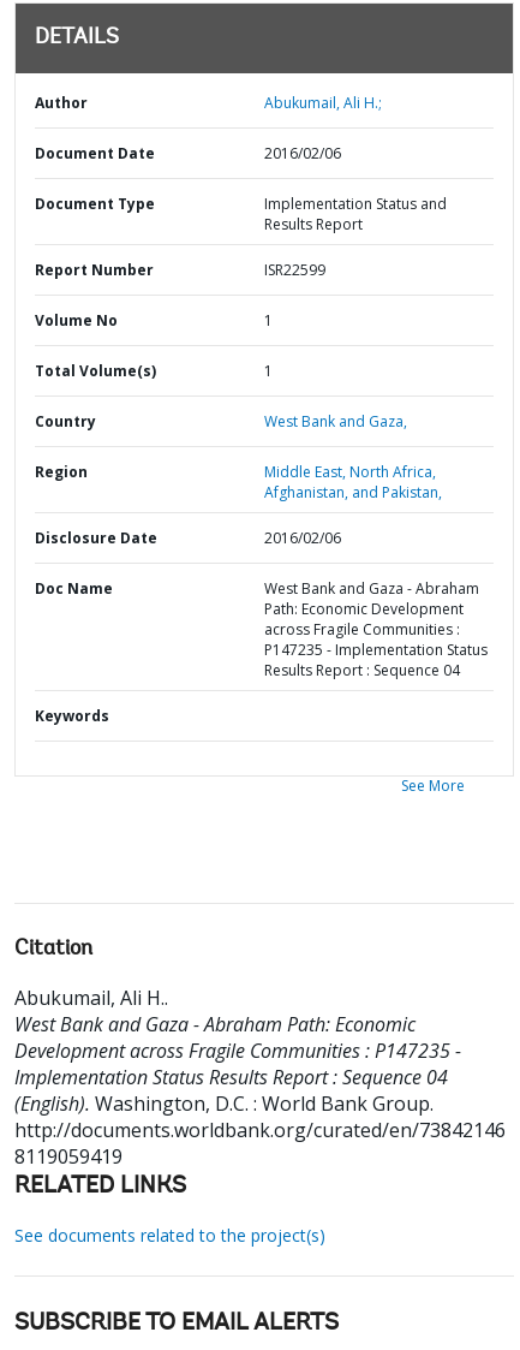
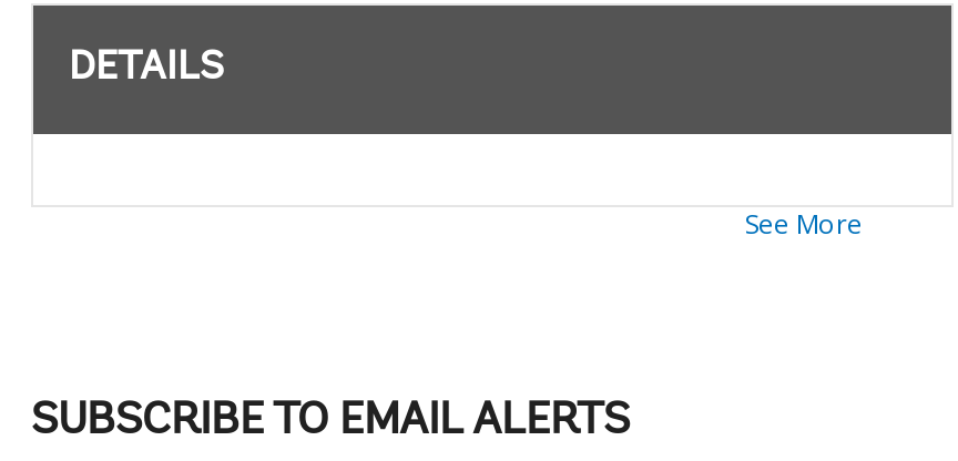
[35,93,488,726] Author | Abukumail, Ali H.; | Document Date | 2016/02/06 | Document Type | Implementation Status and | Results Report | Report Number | ISR22599 | Volume No | 1 | Total Volume(s) | 1 | Country | West Bank and Gaza, | Region | Middle East, North Africa, | Afghanistan, and Pakistan, | Disclosure Date | 2016/02/06 | Doc Name | West Bank and Gaza - Abraham | Path: Economic Development | across Fragile Communities : | P147235 - Implementation Status | Results Report : Sequence 04 | Keywords -> none
[14,939,506,1247] Citation | Abukumail, Ali H.. | West Bank and Gaza - Abraham Path: Economic | Development across Fragile Communities : P147235 - | Implementation Status Results Report : Sequence 04 | (English). Washington, D.C. : World Bank Group. | http://documents.worldbank.org/curated/en/73842146 | 8119059419 | RELATED LINKS | See documents related to the project(s) -> none

